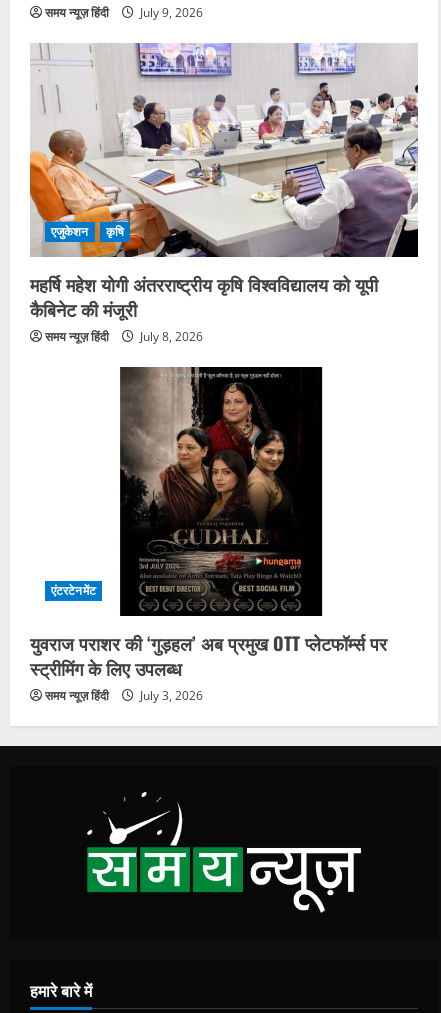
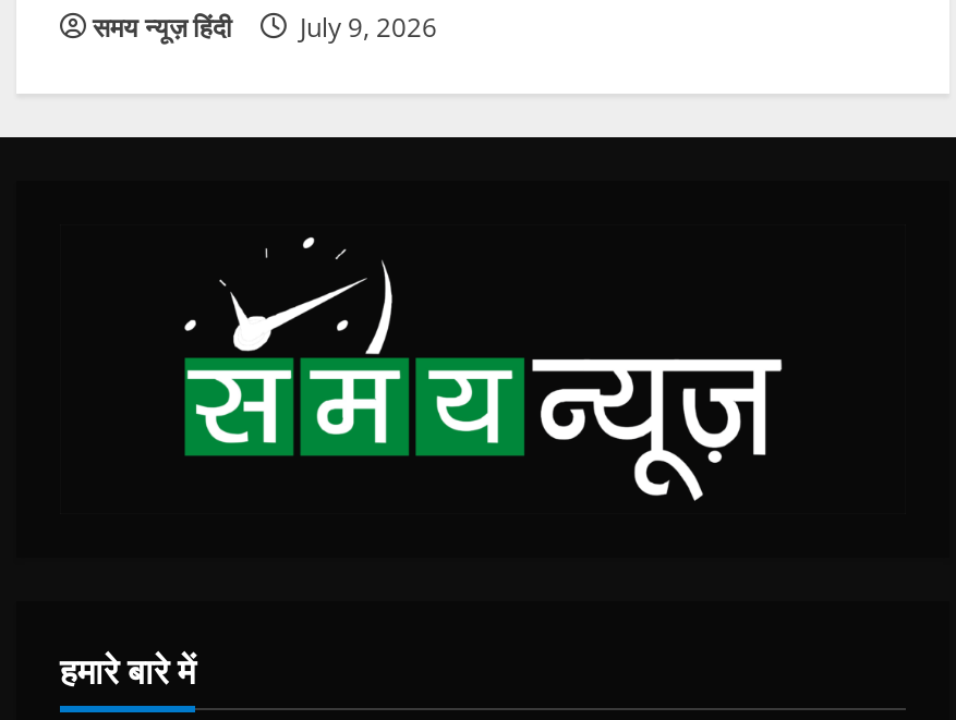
[29,43,419,345] [image] | एजुकेशन | कृषि | महर्षि महेश योगी अंतरराष्ट्रीय कृषि विश्वविद्यालय को यूपी | कैबिनेट की मंजूरी | समय न्यूज़ हिंदी | July 8, 2026 -> none
[30,366,387,704] [image] | एंटरटेनमेंट | युवराज पराशर की ‘गुड़हल’ अब प्रमुख OTT प्लेटफॉर्म्स पर | स्ट्रीमिंग के लिए उपलब्ध | समय न्यूज़ हिंदी | July 3, 2026 -> none

